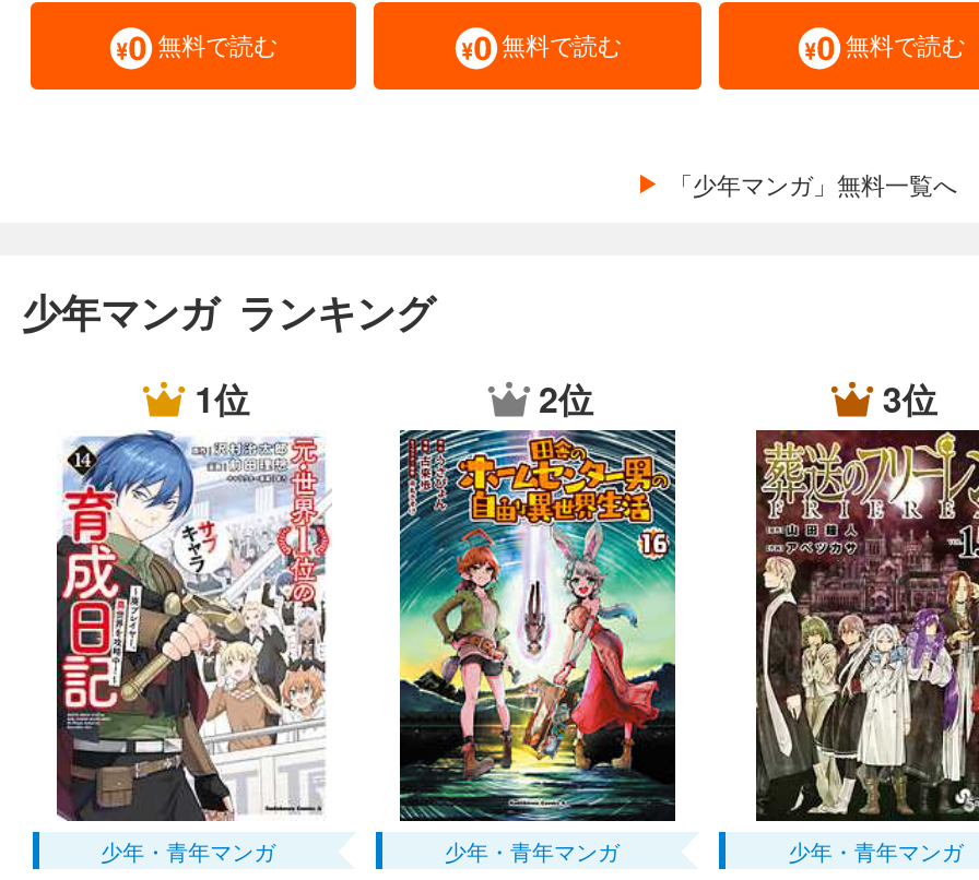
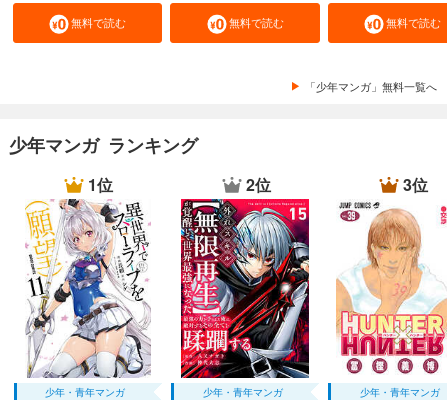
[55,430,332,823] [image] -> [24,199,151,379] [image]
[398,428,677,823] [image] -> [180,198,310,379] [image]
[736,428,972,823] [image] -> [335,199,444,378] [image]

